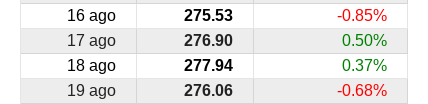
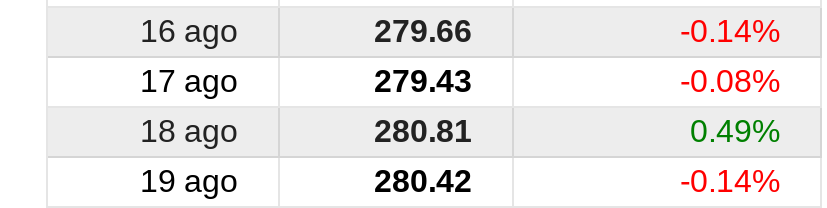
[184,6,233,23] 275.53 -> [374,13,472,47] 279.66
[337,6,387,23] -0.85% -> [680,13,780,47] -0.14%
[184,31,233,48] 276.90 -> [374,63,472,97] 279.43
[342,31,387,48] 0.50% -> [680,63,780,97] -0.08%
[184,56,233,73] 277.94 -> [374,113,472,147] 280.81
[342,56,387,73] 0.37% -> [690,113,780,147] 0.49%
[184,81,233,98] 276.06 -> [374,163,472,197] 280.42
[337,81,387,98] -0.68% -> [680,163,780,197] -0.14%

